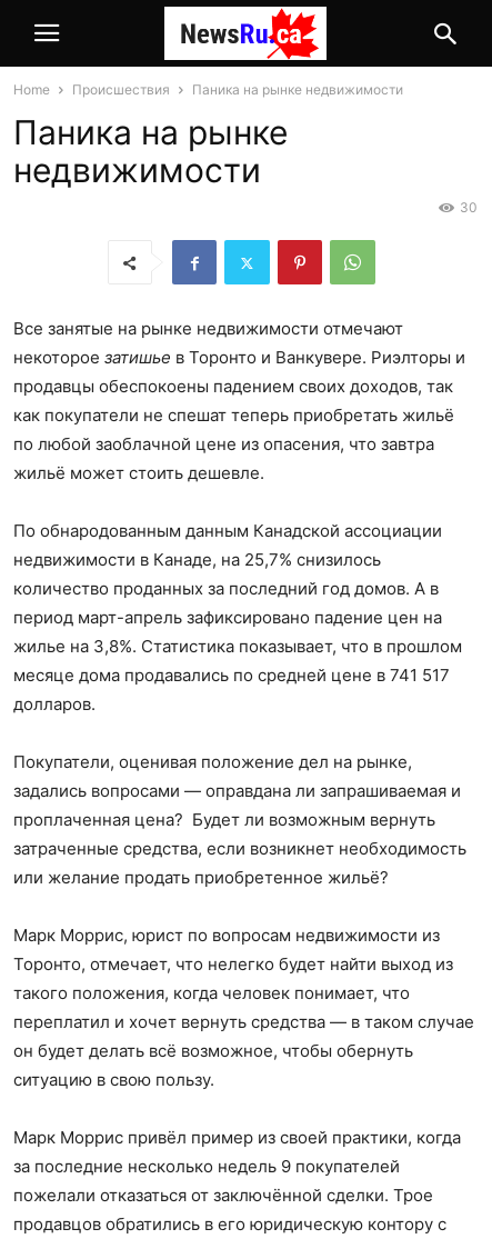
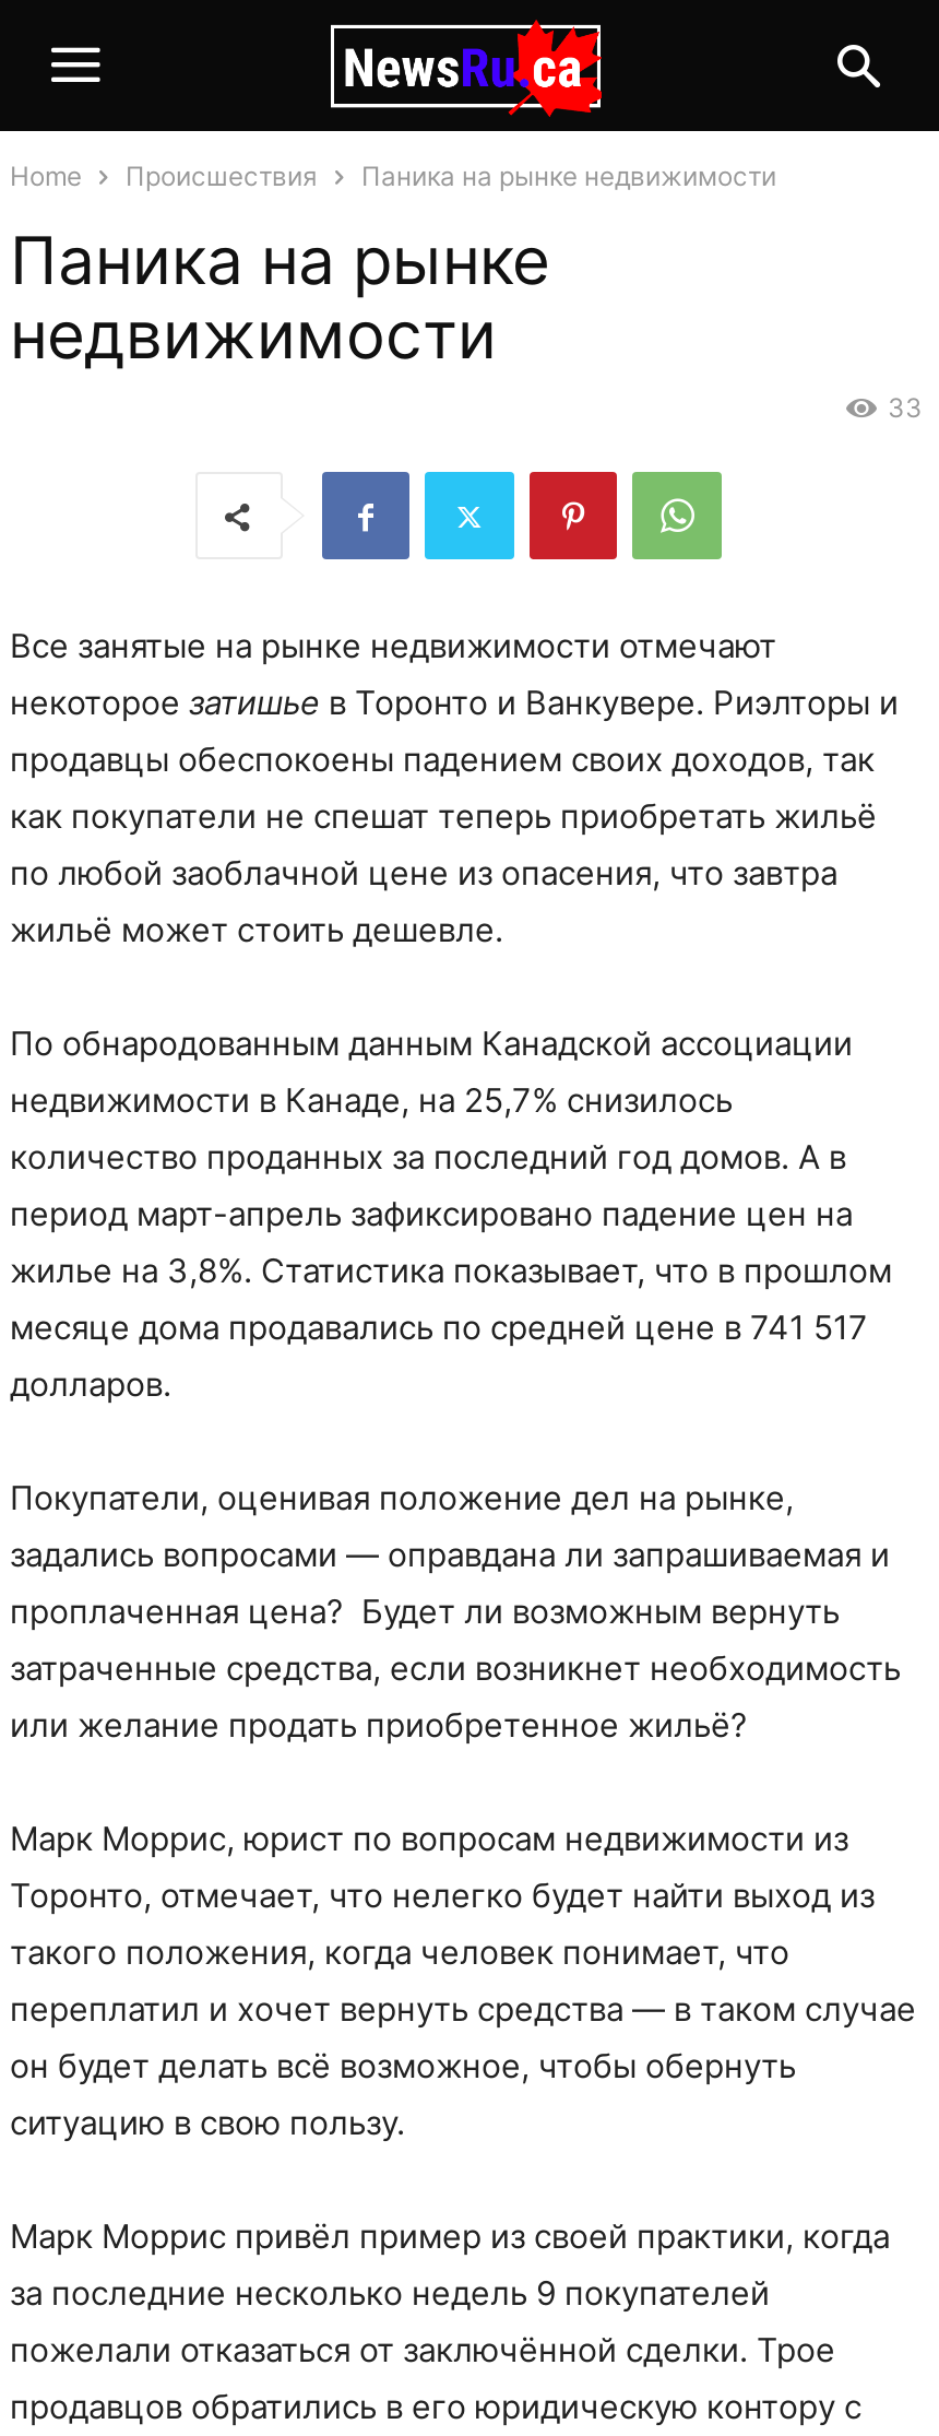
[163,6,328,61] [image] -> [307,13,626,118] [image]
[460,199,478,216] 30 -> [888,391,923,424] 33

